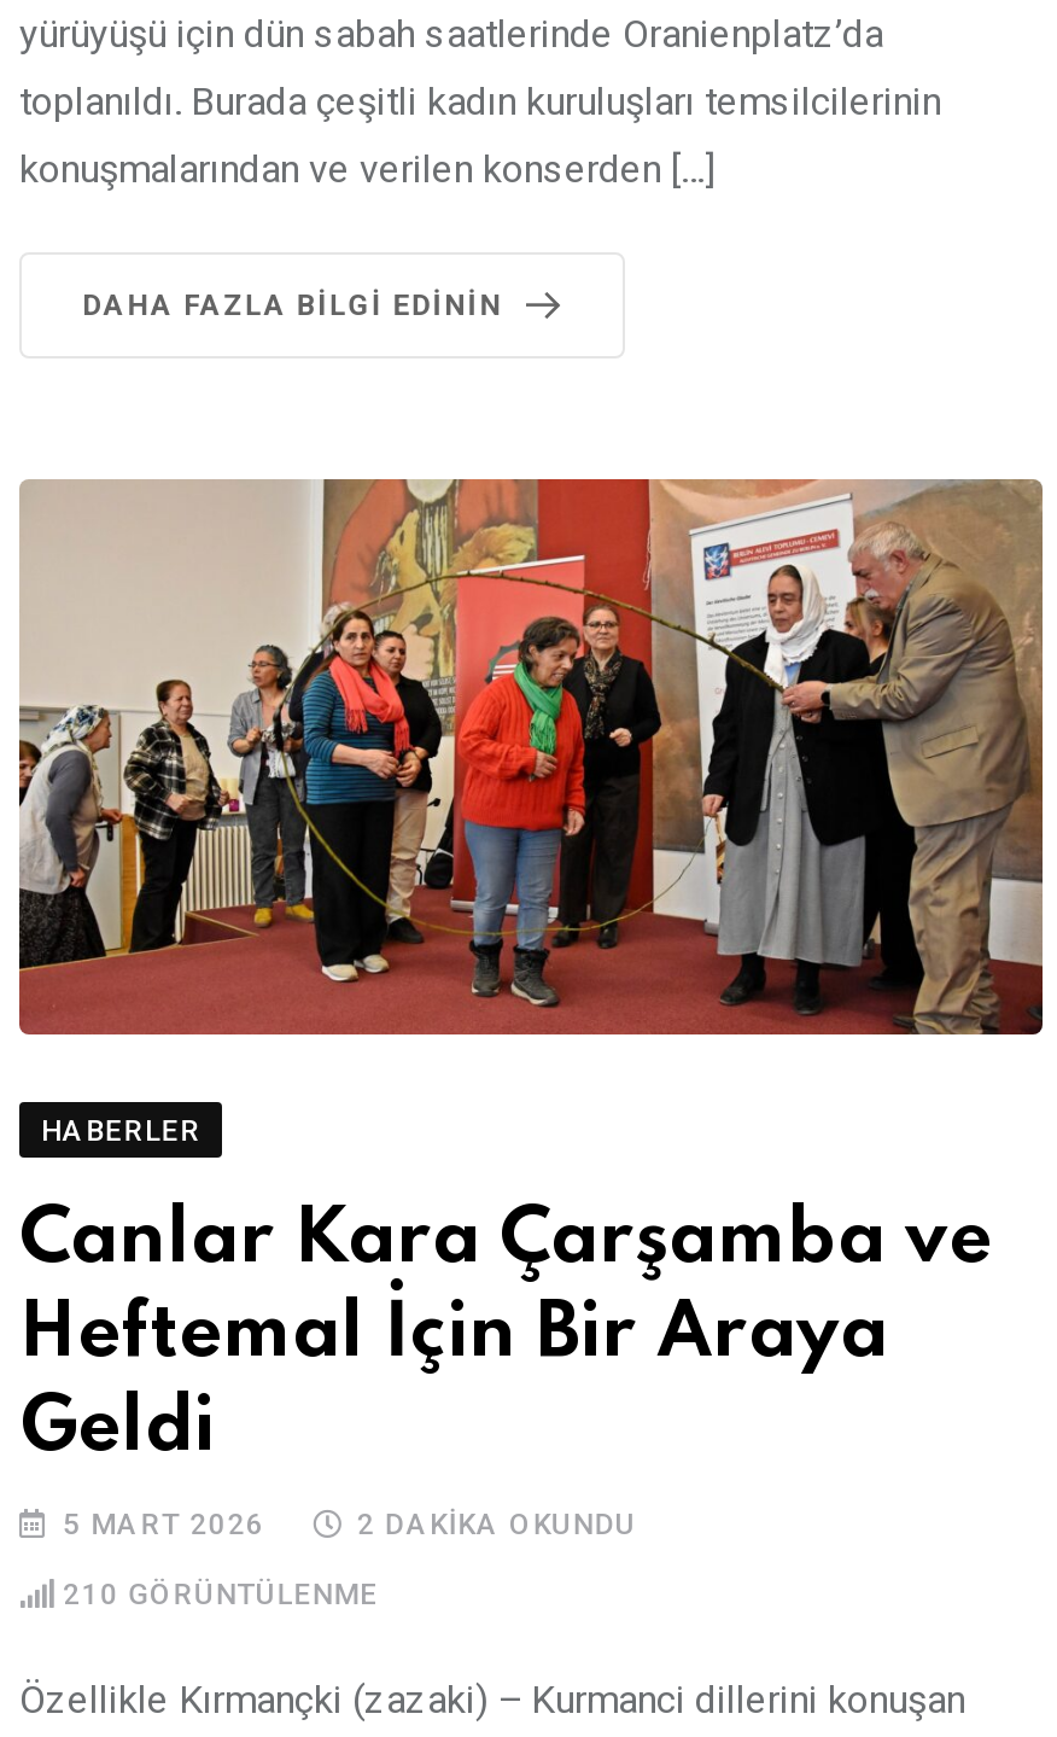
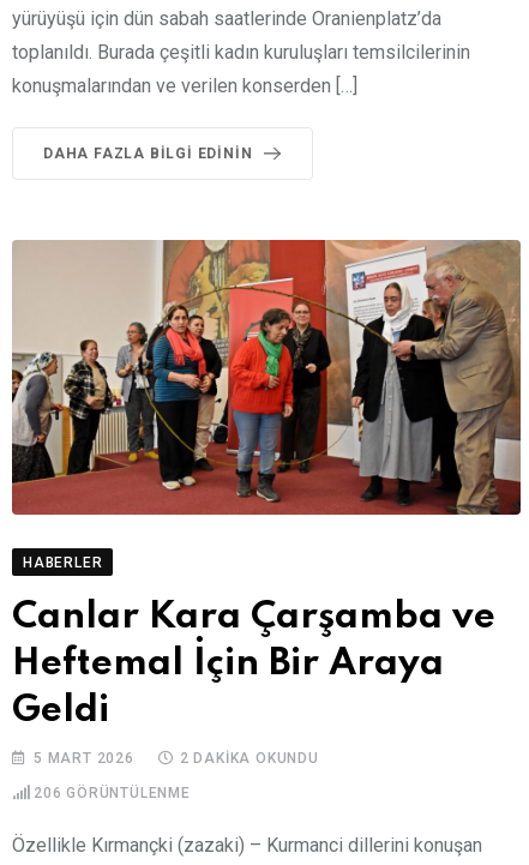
[63,1577,378,1611] 210 GÖRÜNTÜLENME -> [34,785,190,802] 206 GÖRÜNTÜLENME

